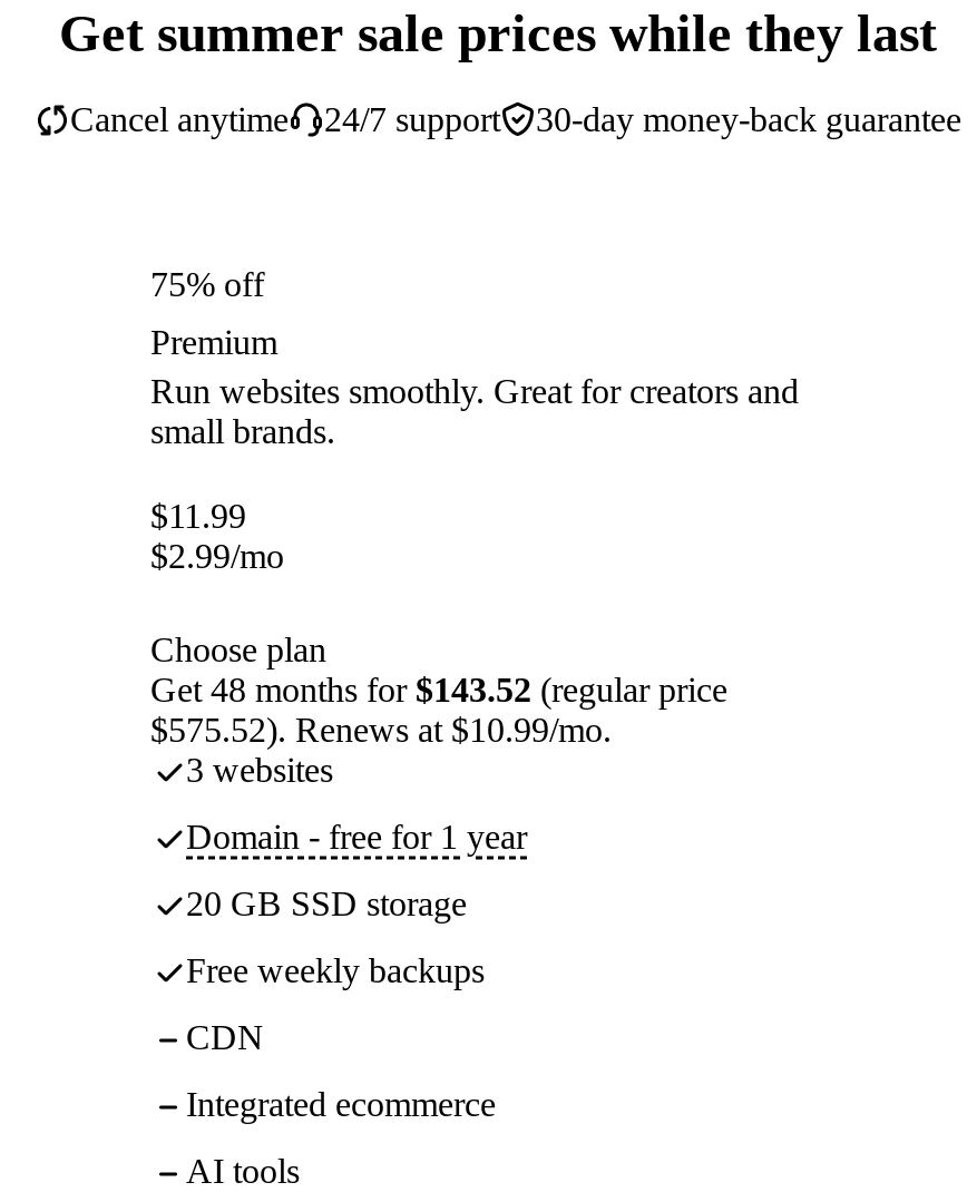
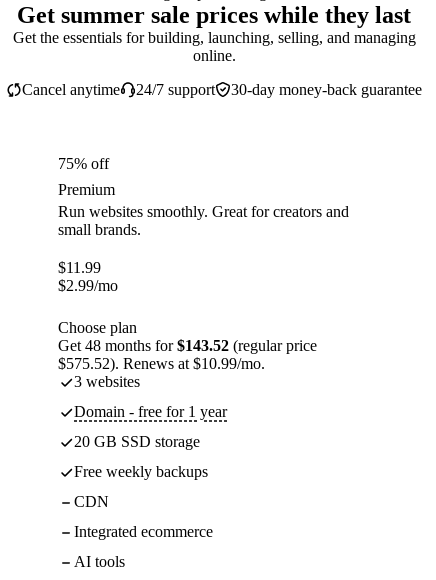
none -> [12,29,415,64] Get the essentials for building, launching, selling, and managing | online.

